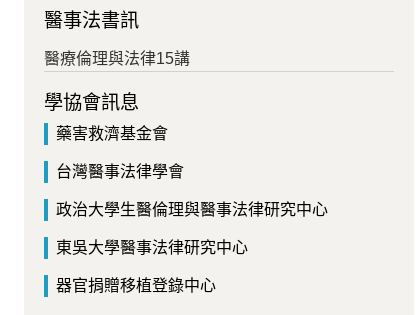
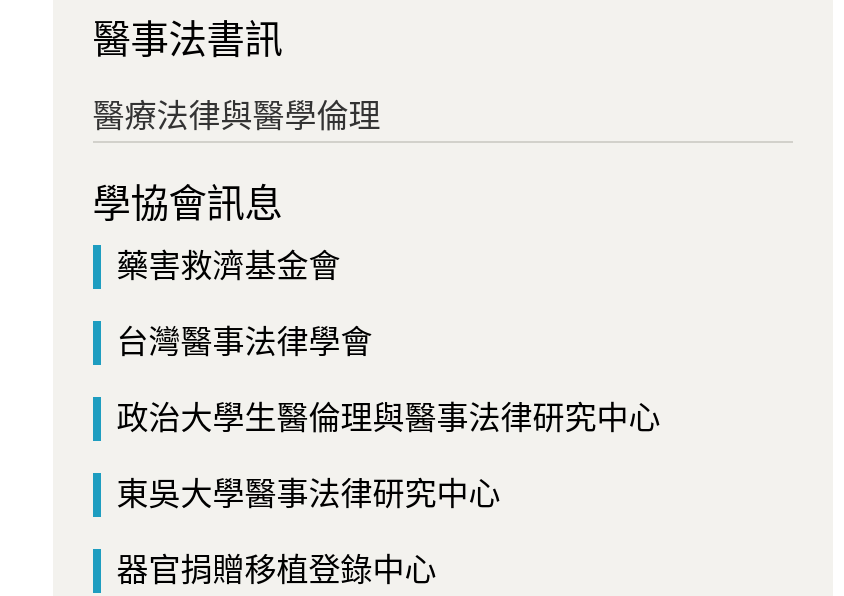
[44,50,190,67] 醫療倫理與法律15講 -> [93,99,381,133] 醫療法律與醫學倫理

